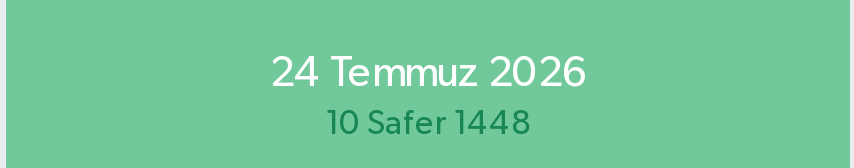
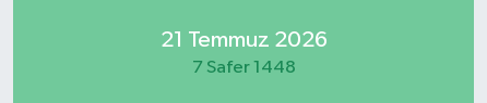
[270,53,586,143] 24 Temmuz 2026 | 10 Safer 1448 -> [160,29,327,77] 21 Temmuz 2026 | 7 Safer 1448

